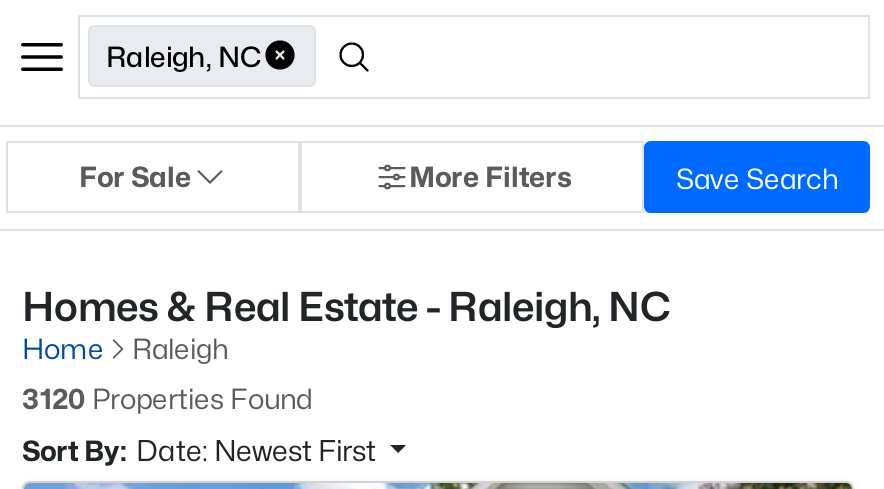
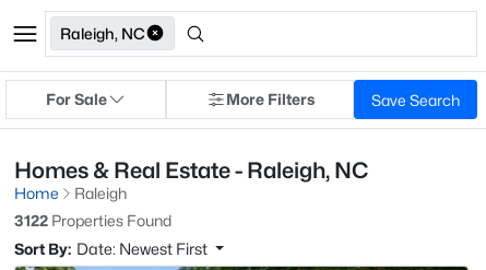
[22,381,312,415] 3120 Properties Found -> [14,211,171,230] 3122 Properties Found

